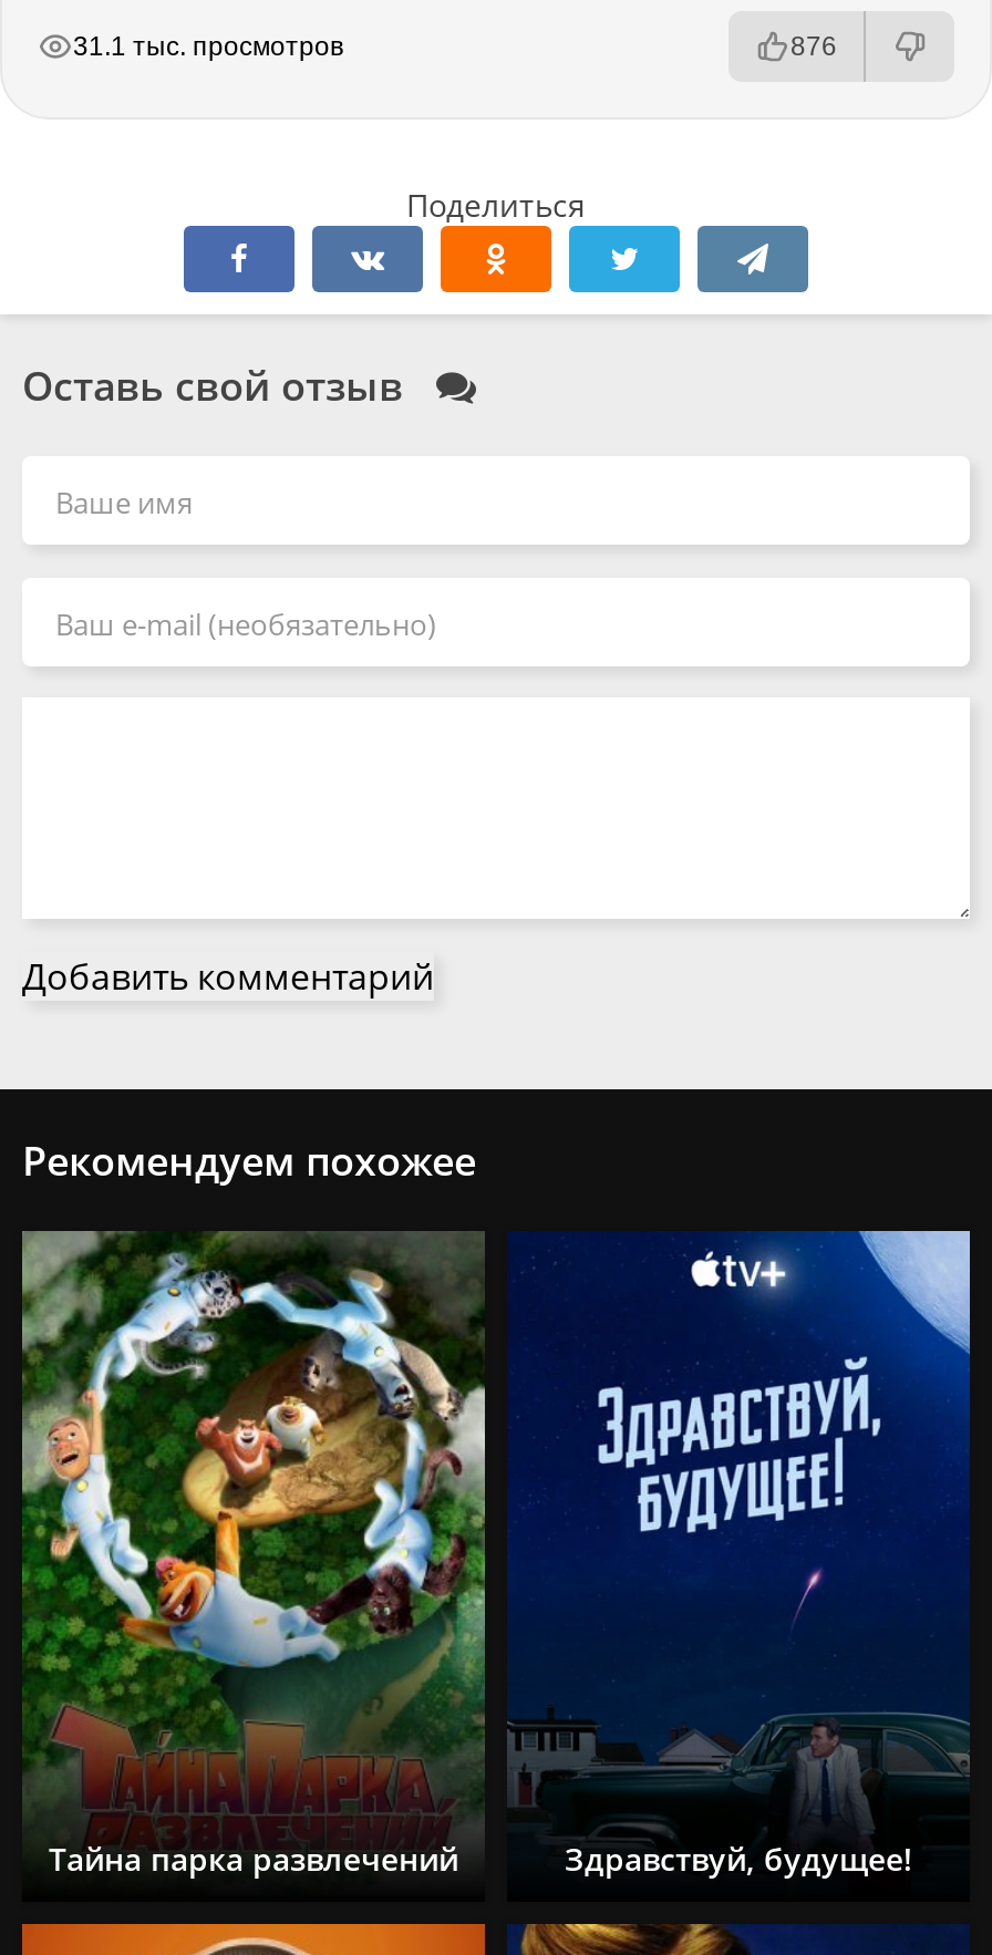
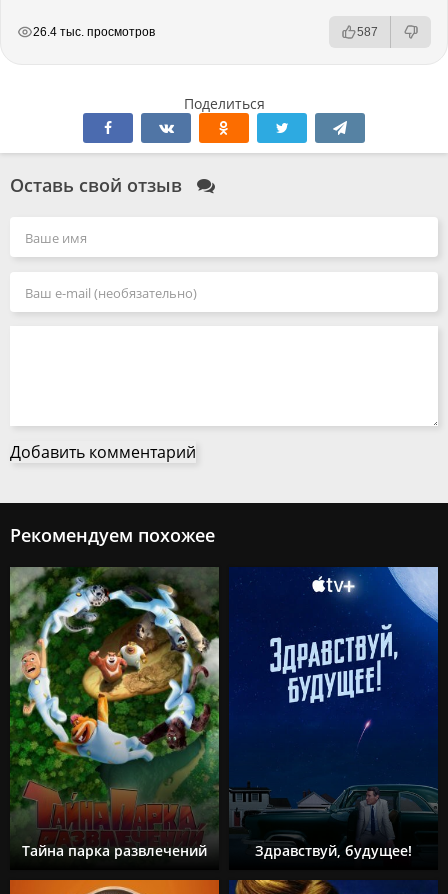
[73,31,343,62] 31.1 тыс. просмотров -> [33,25,155,39] 26.4 тыс. просмотров
[790,31,837,62] 876 -> [357,25,378,39] 587

